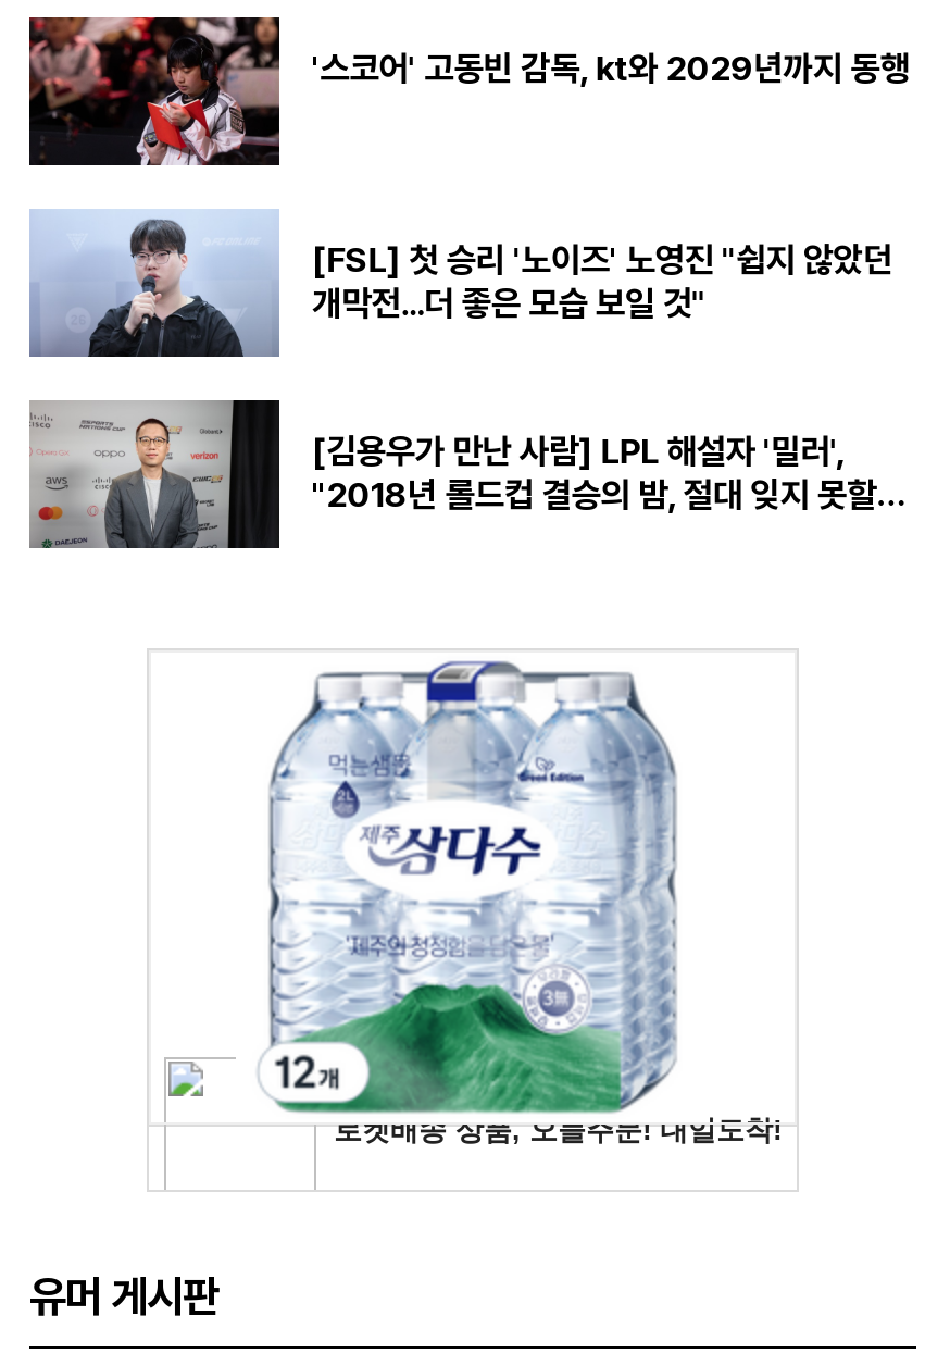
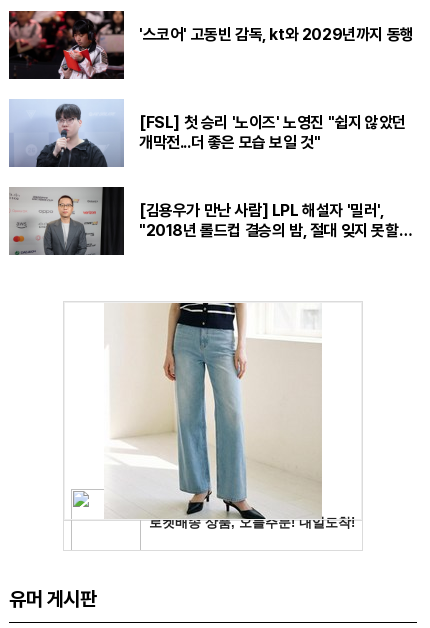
[240,653,708,1125] [image] -> [105,302,322,520] [image]

